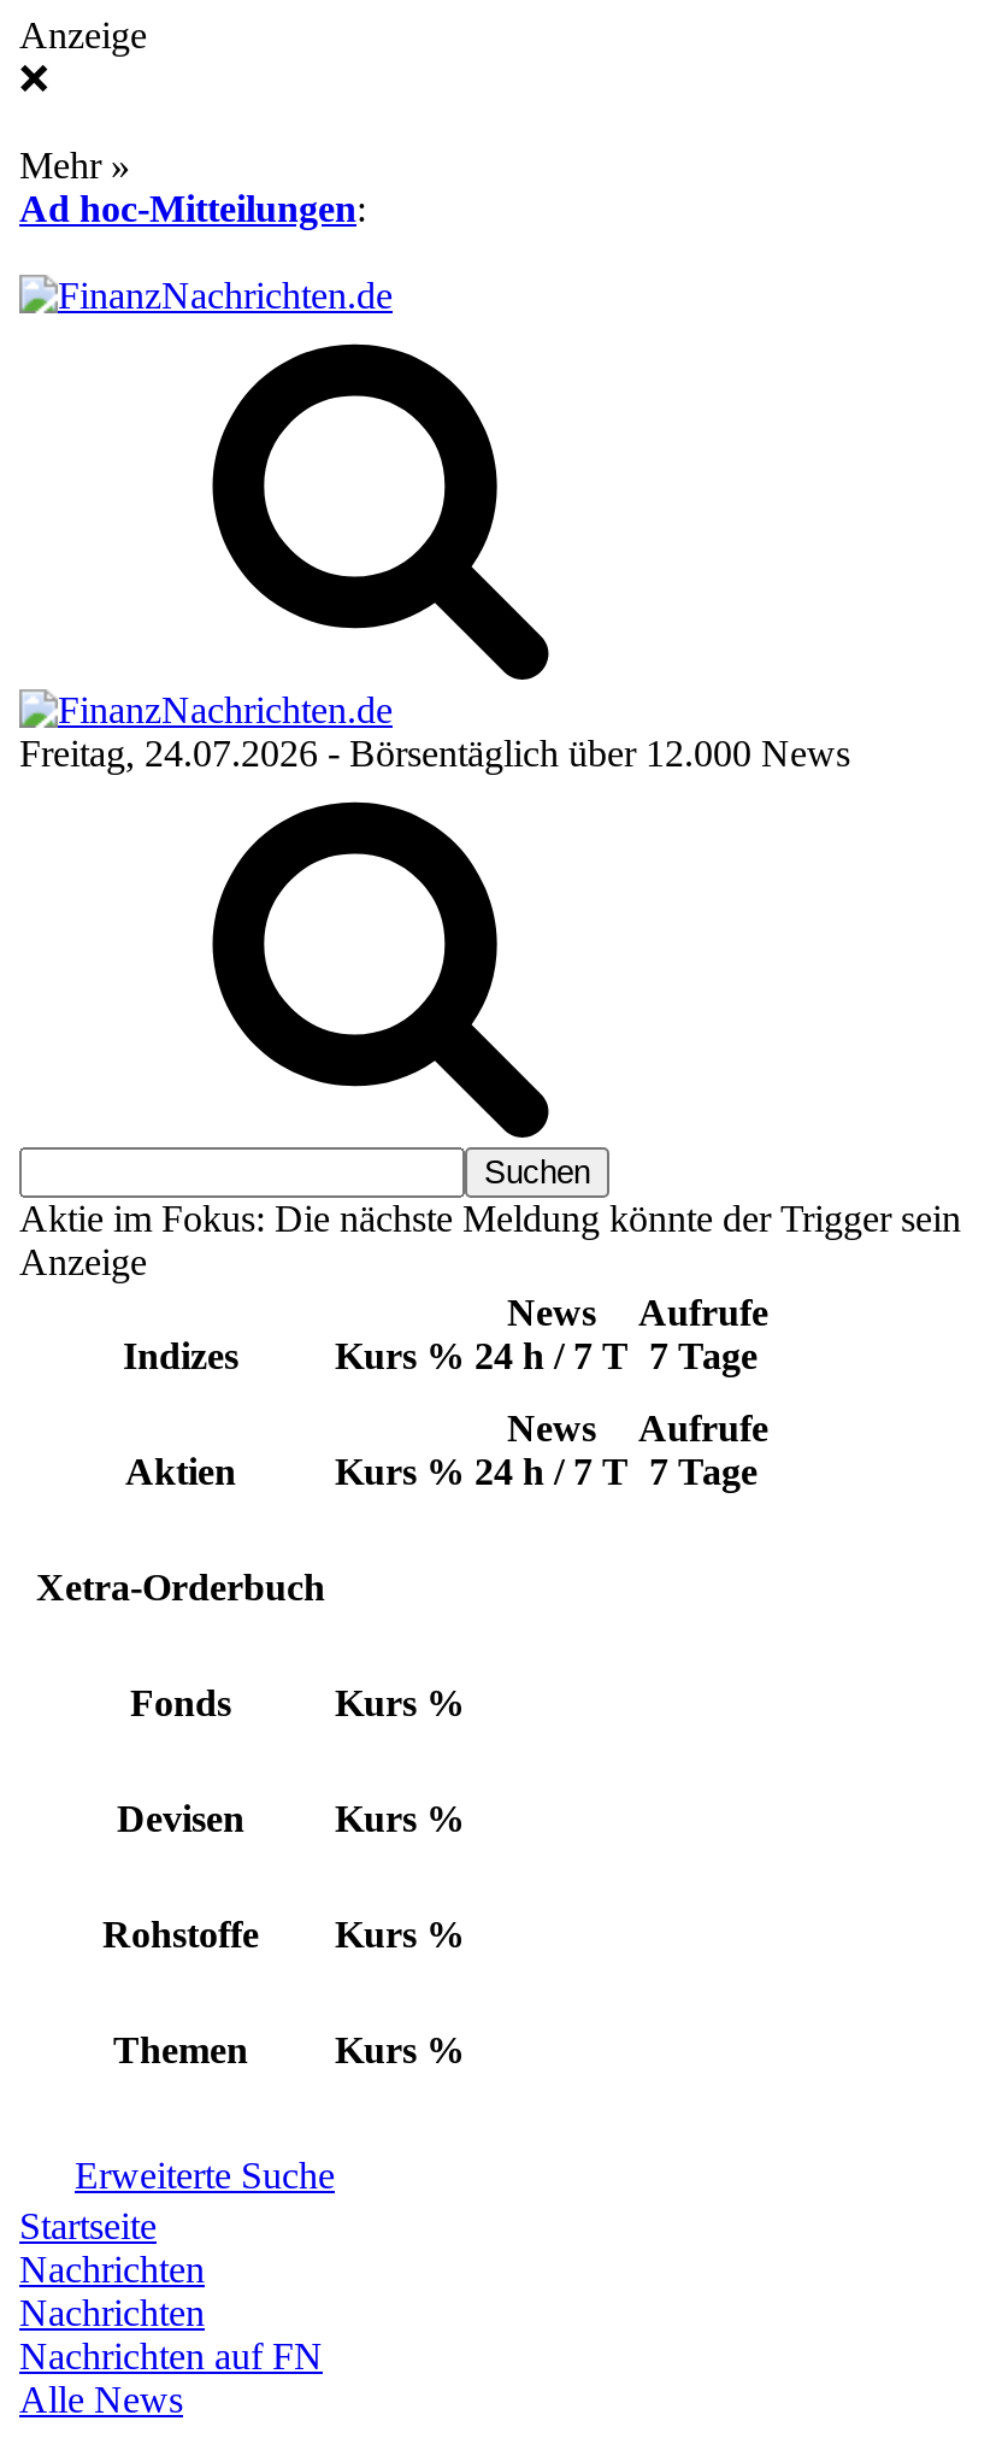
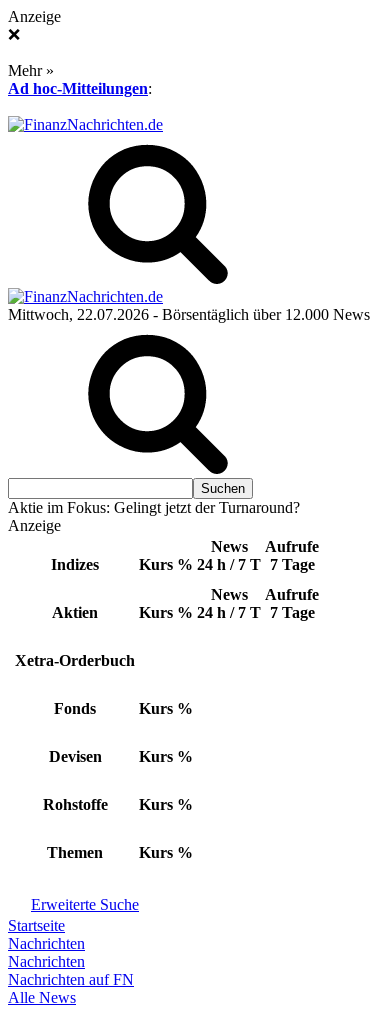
[19,733,850,774] Freitag, 24.07.2026 - Börsentäglich über 12.000 News -> [8,306,370,323] Mittwoch, 22.07.2026 - Börsentäglich über 12.000 News
[19,1198,961,1239] Aktie im Fokus: Die nächste Meldung könnte der Trigger sein -> [8,499,300,516] Aktie im Fokus: Gelingt jetzt der Turnaround?

